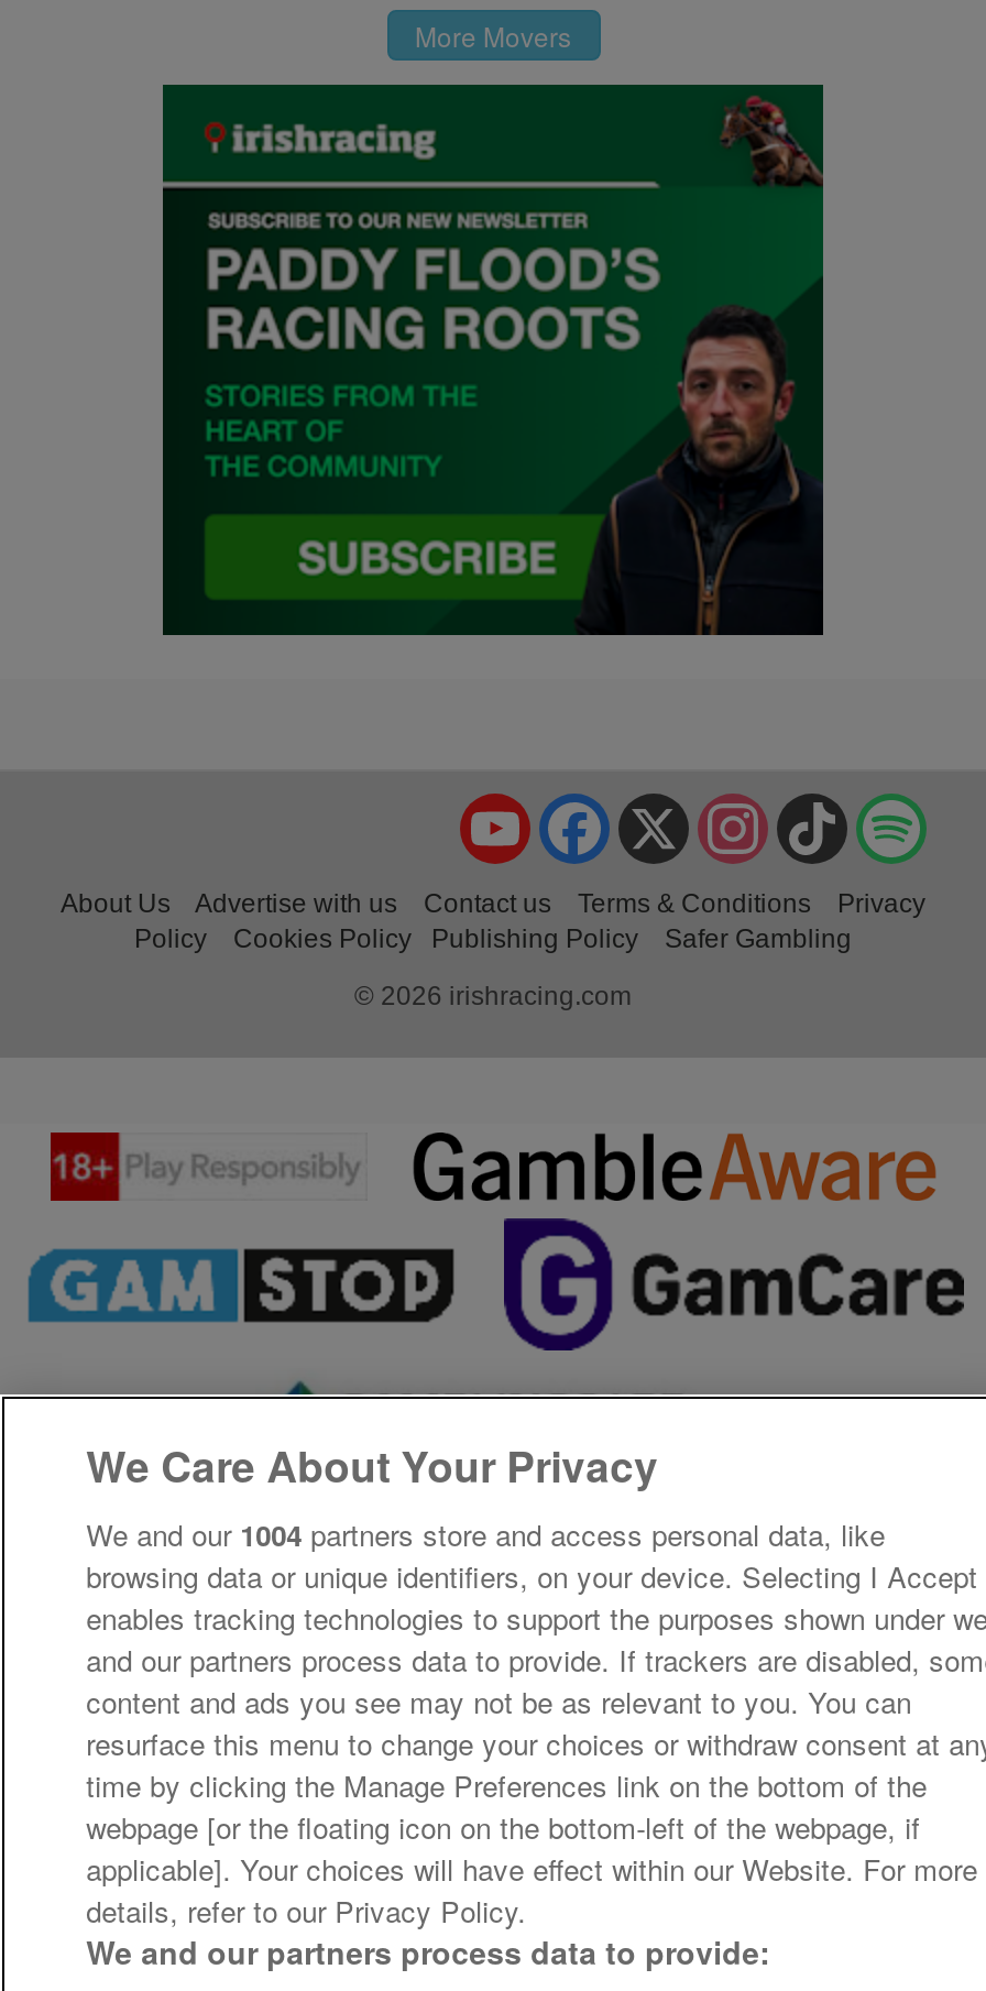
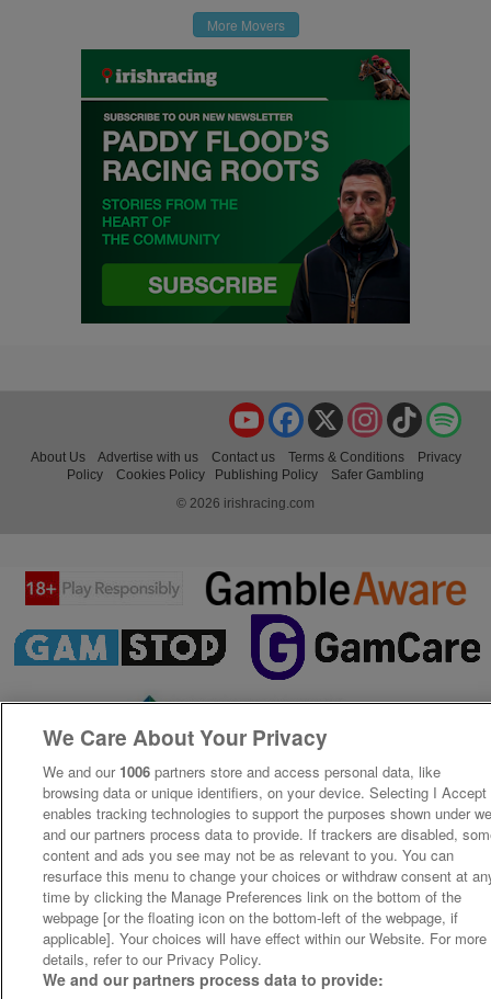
[86,1513,885,1555] We and our 1004 partners store and access personal data, like -> [43,761,441,782] We and our 1006 partners store and access personal data, like

